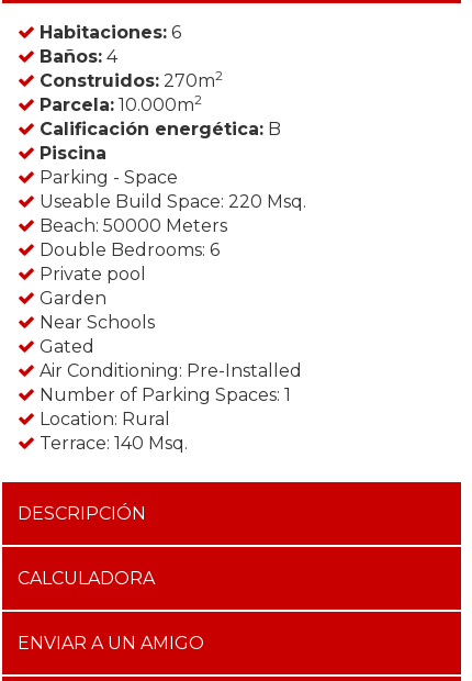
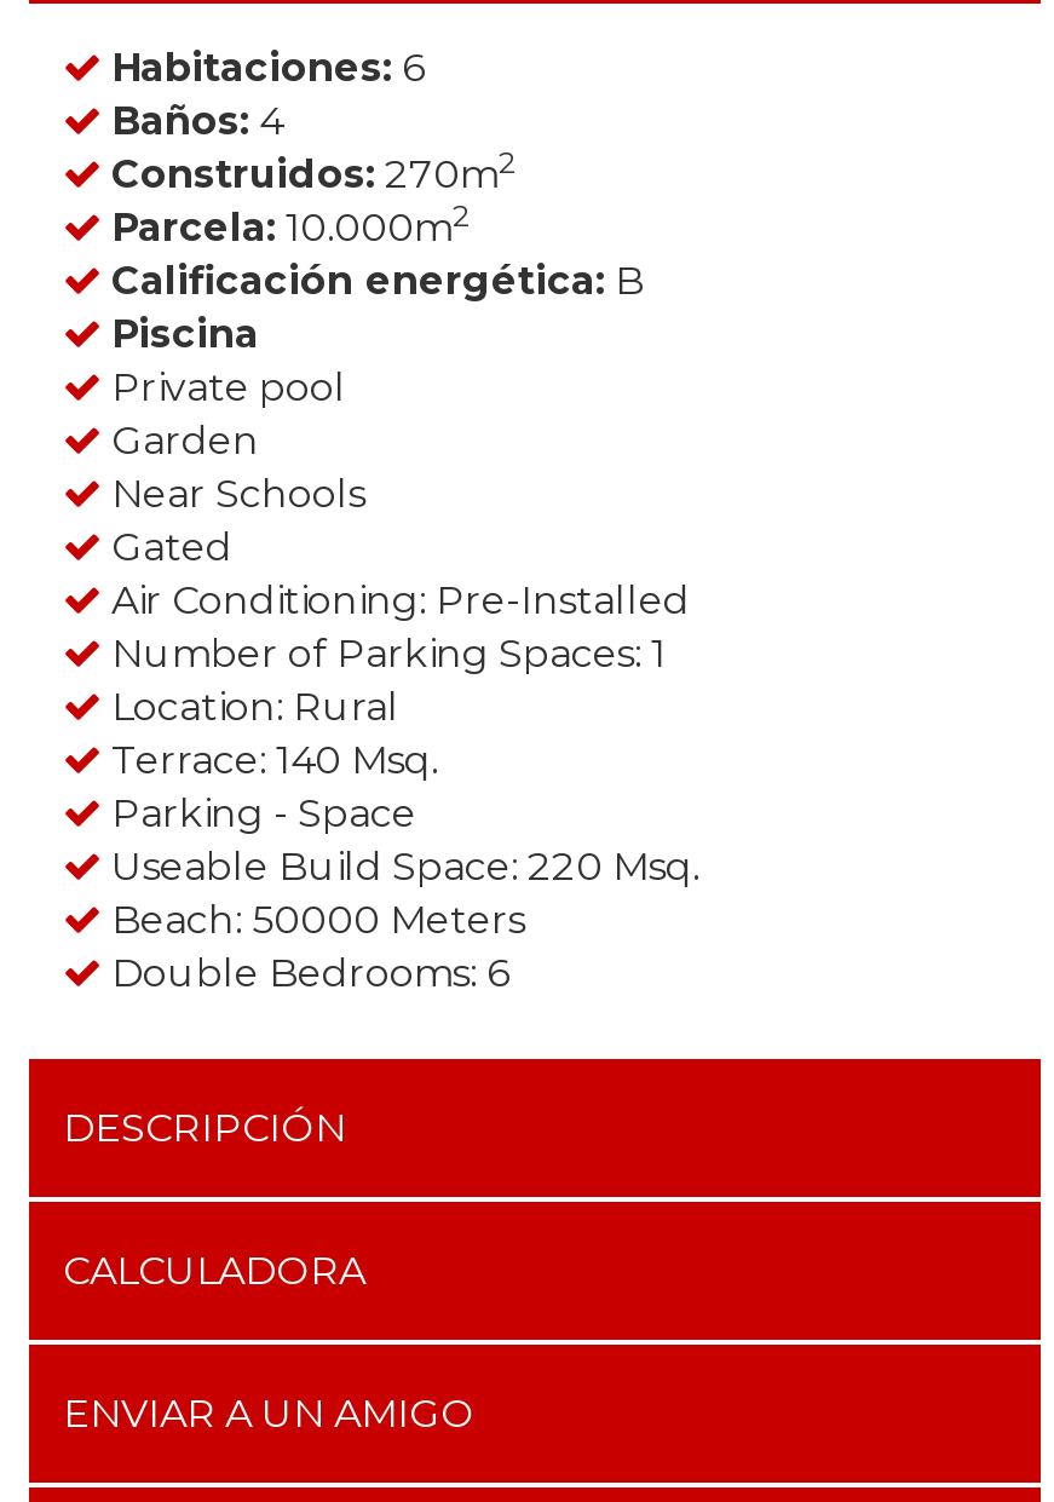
moved [35,167,306,260] -> [102,790,699,996]: Parking - Space | Useable Build Space: 220 Msq. | Beach: 50000 Meters | Double Bedrooms: 6
moved [35,264,302,454] -> [102,364,690,783]: Private pool | Garden | Near Schools | Gated | Air Conditioning: Pre-Installed | Number of Parking Spaces: 1 | Location: Rural | Terrace: 140 Msq.

